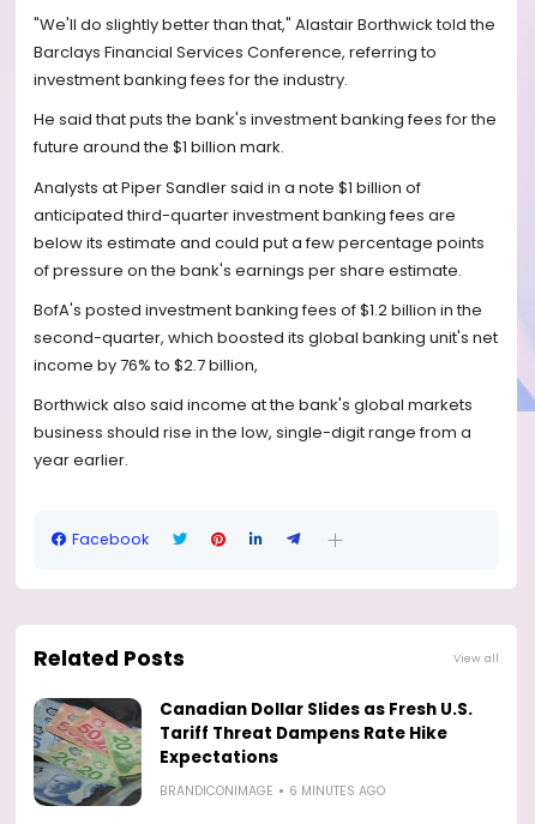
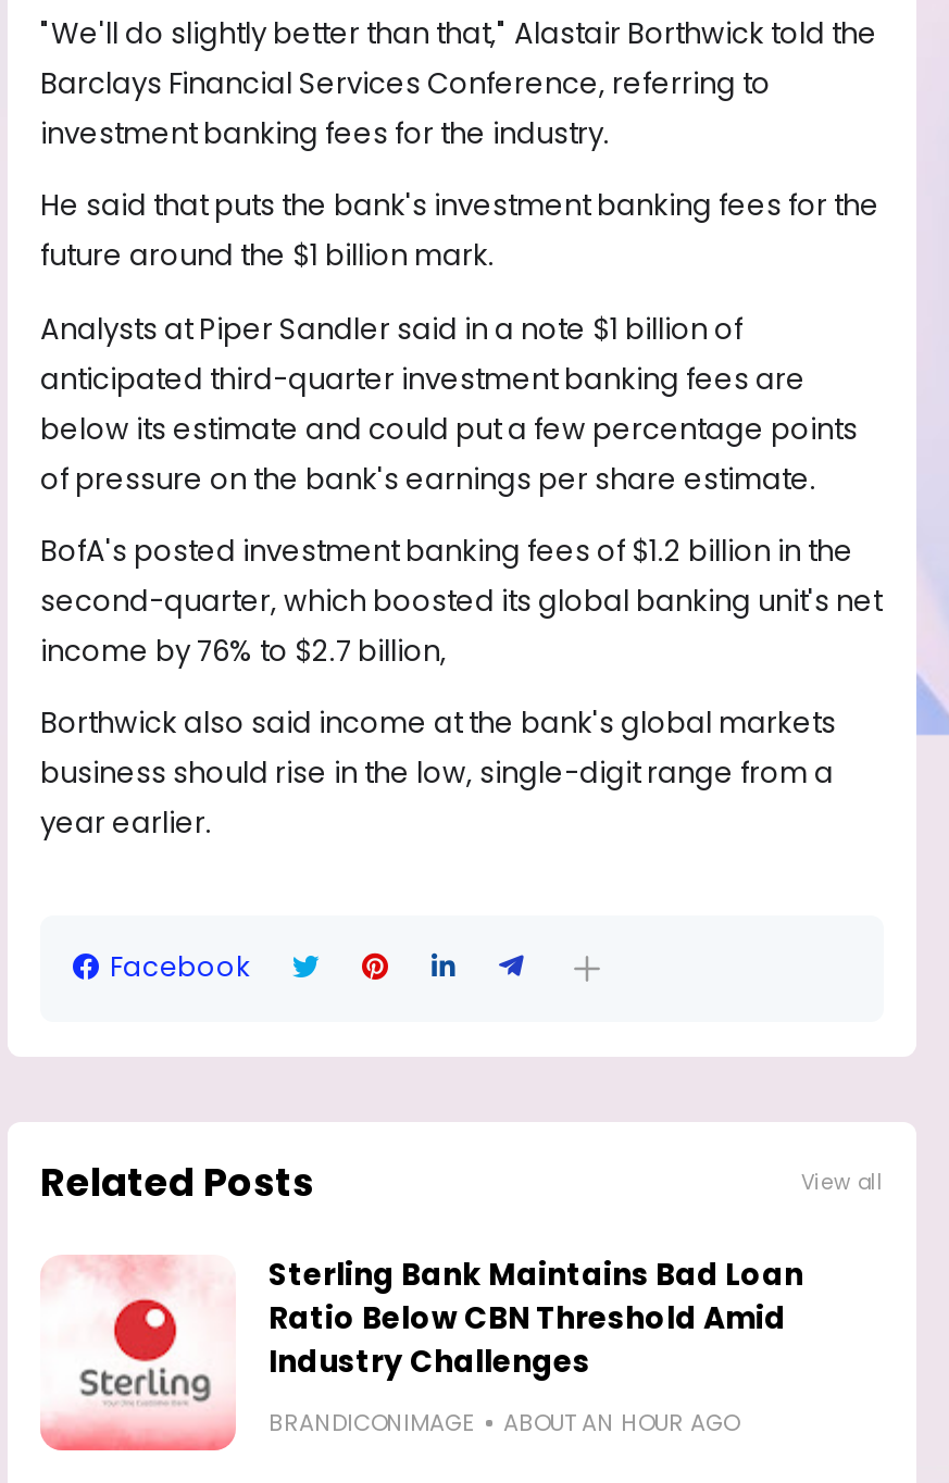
[32,697,473,807] [image] | Canadian Dollar Slides as Fresh U.S. | Tariff Threat Dampens Rate Hike | Expectations -> [40,1254,803,1453] [image] | Sterling Bank Maintains Bad Loan | Ratio Below CBN Threshold Amid | Industry Challenges
[289,782,385,800] 6 MINUTES AGO -> [503,1406,738,1439] ABOUT AN HOUR AGO

